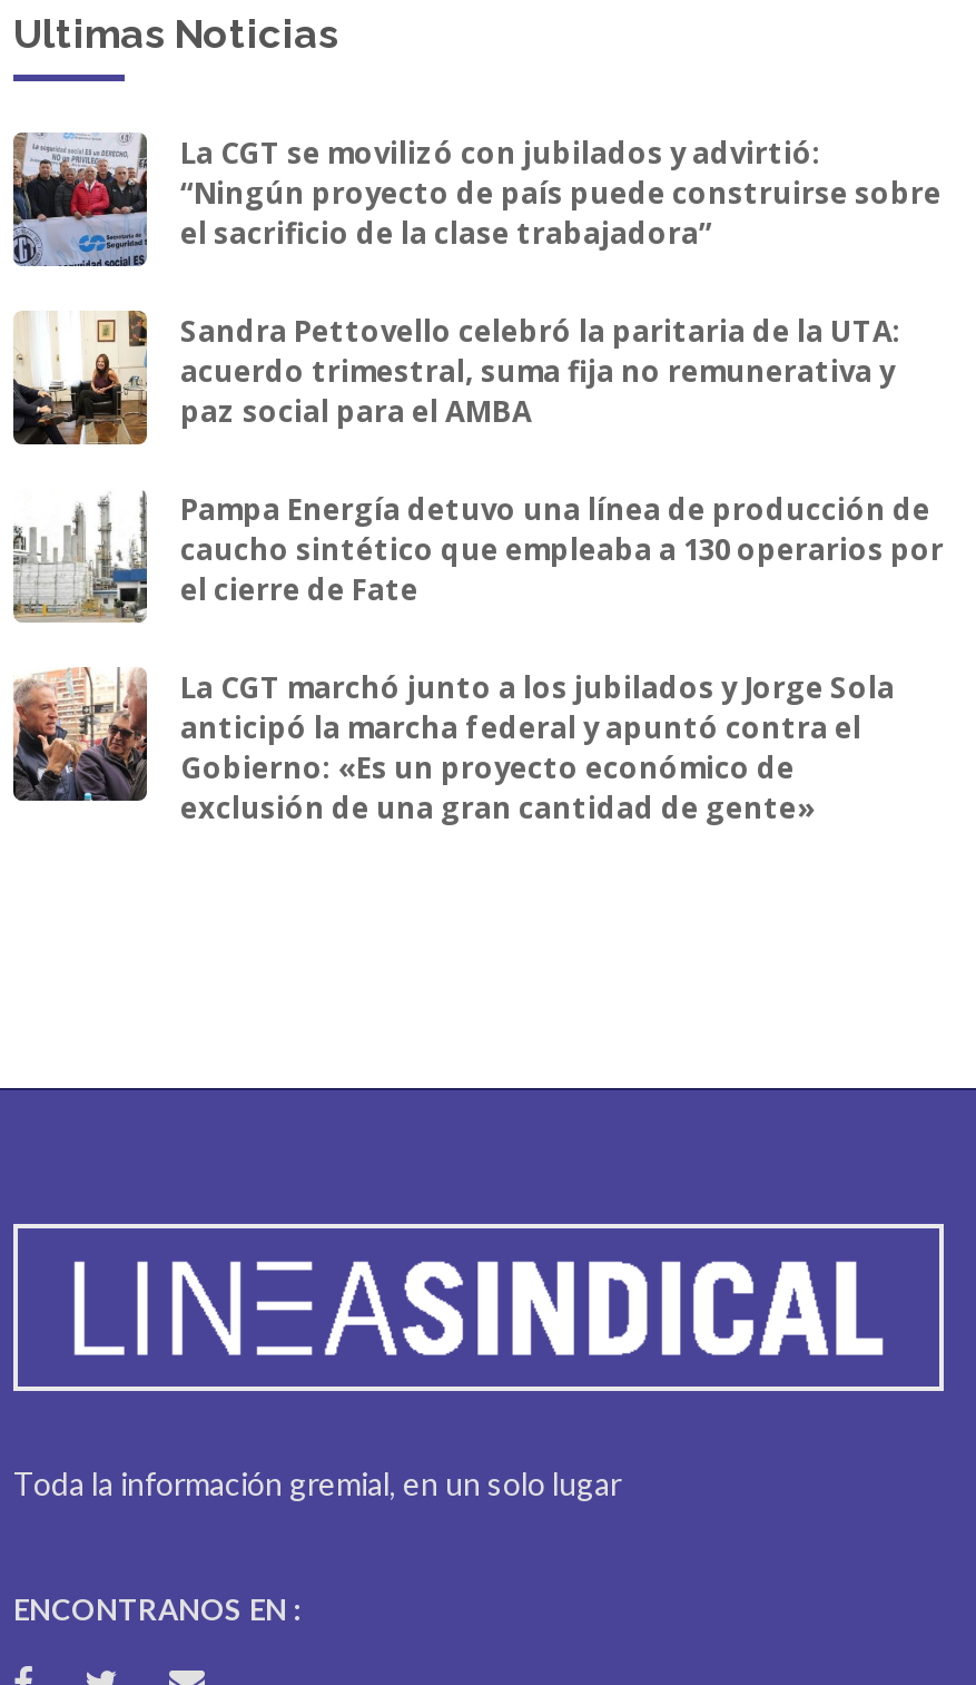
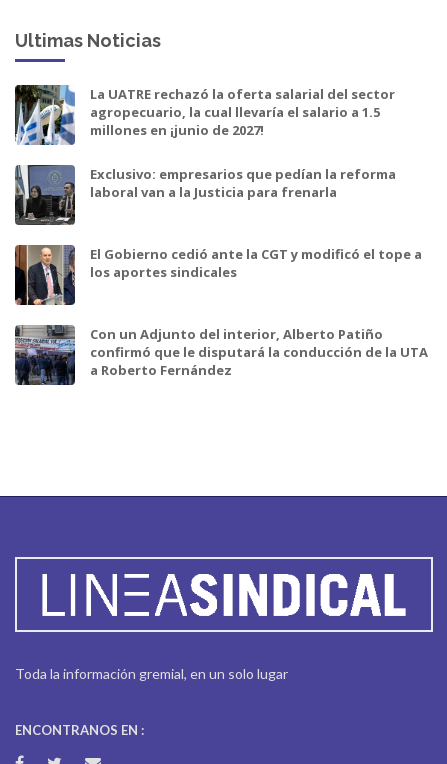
[11,133,942,268] [image] | La CGT se movilizó con jubilados y advirtió: | “Ningún proyecto de país puede construirse sobre | el sacrificio de la clase trabajadora” -> [15,84,395,145] [image] | La UATRE rechazó la oferta salarial del sector | agropecuario, la cual llevaría el salario a 1.5 | millones en ¡junio de 2027!
[13,311,901,447] [image] | Sandra Pettovello celebró la paritaria de la UTA: | acuerdo trimestral, suma fija no remunerativa y | paz social para el AMBA -> [15,164,396,226] [image] | Exclusivo: empresarios que pedían la reforma | laboral van a la Justicia para frenarla
[11,490,944,625] [image] | Pampa Energía detuvo una línea de producción de | caucho sintético que empleaba a 130 operarios por | el cierre de Fate -> [14,244,422,306] [image] | El Gobierno cedió ante la CGT y modificó el tope a | los aportes sindicales
[13,667,895,828] [image] | La CGT marchó junto a los jubilados y Jorge Sola | anticipó la marcha federal y apuntó contra el | Gobierno: «Es un proyecto económico de | exclusión de una gran cantidad de gente» -> [14,324,428,385] [image] | Con un Adjunto del interior, Alberto Patiño | confirmó que le disputará la conducción de la UTA | a Roberto Fernández

